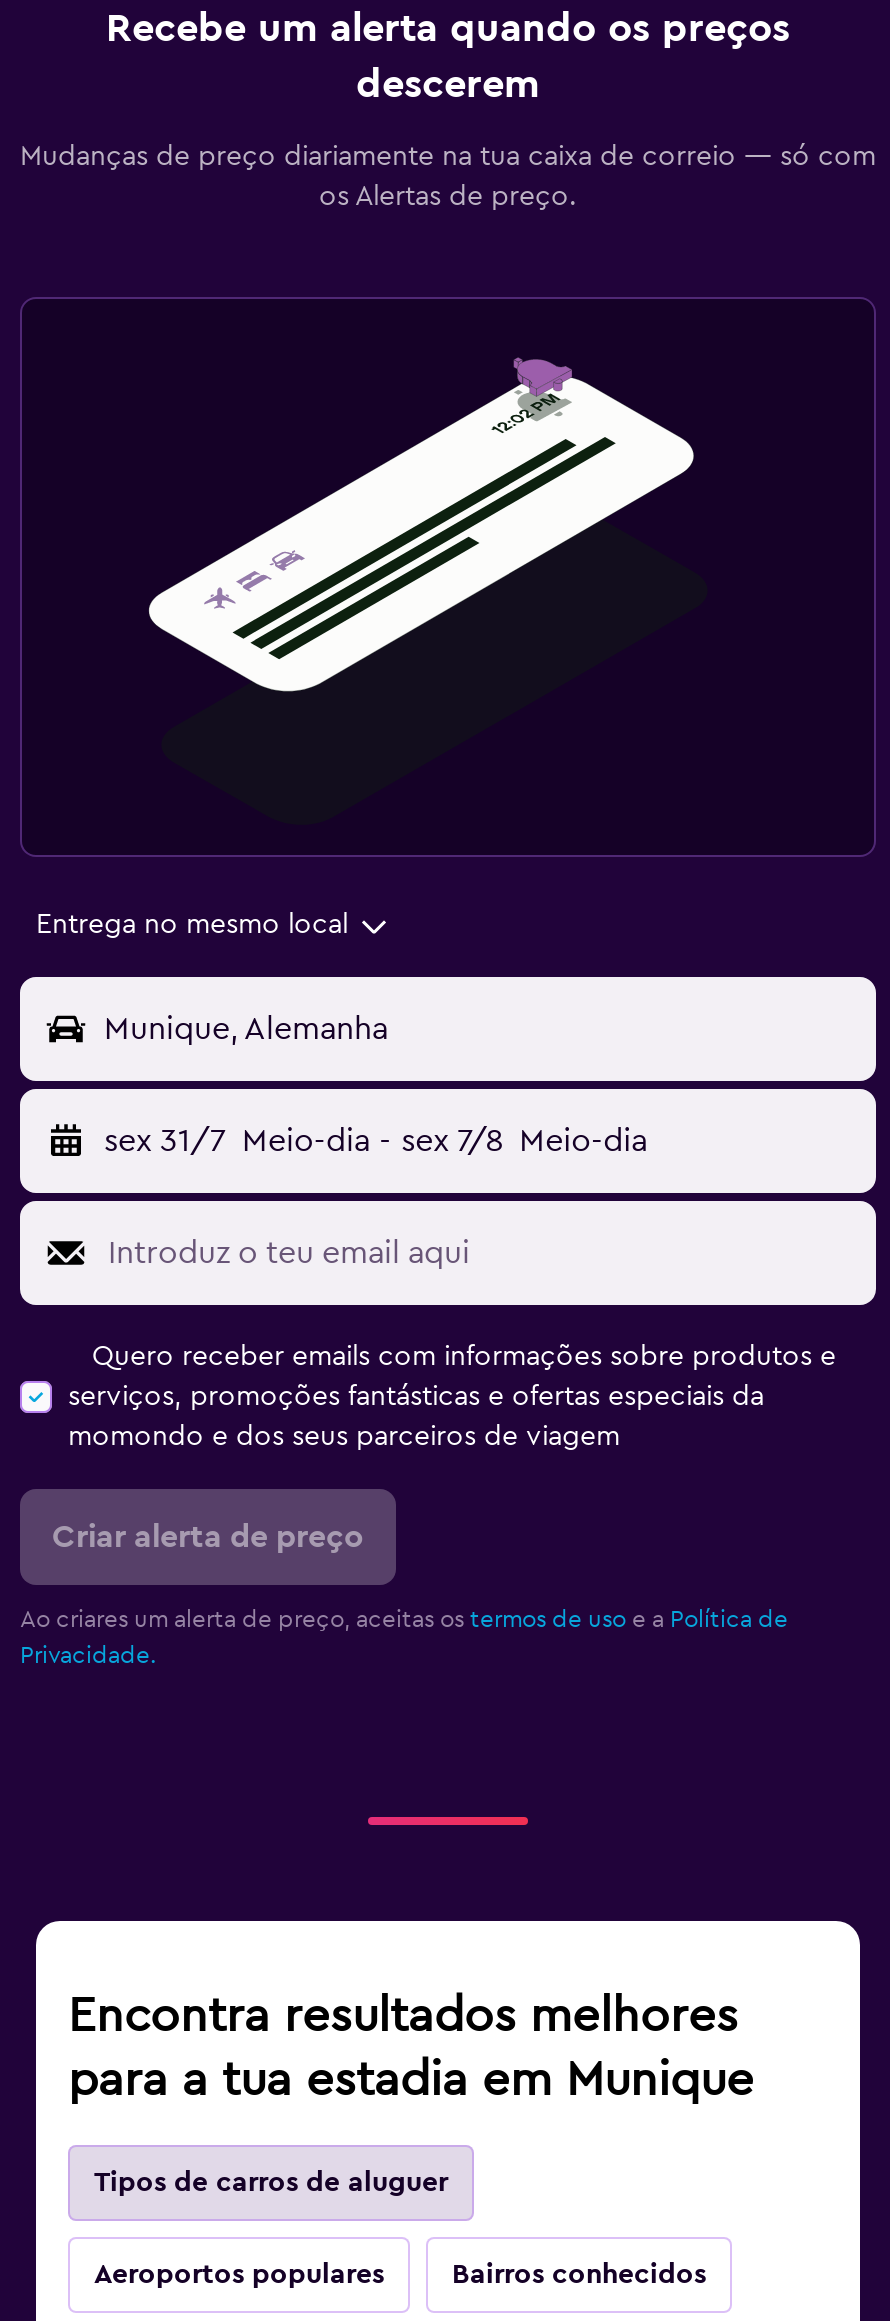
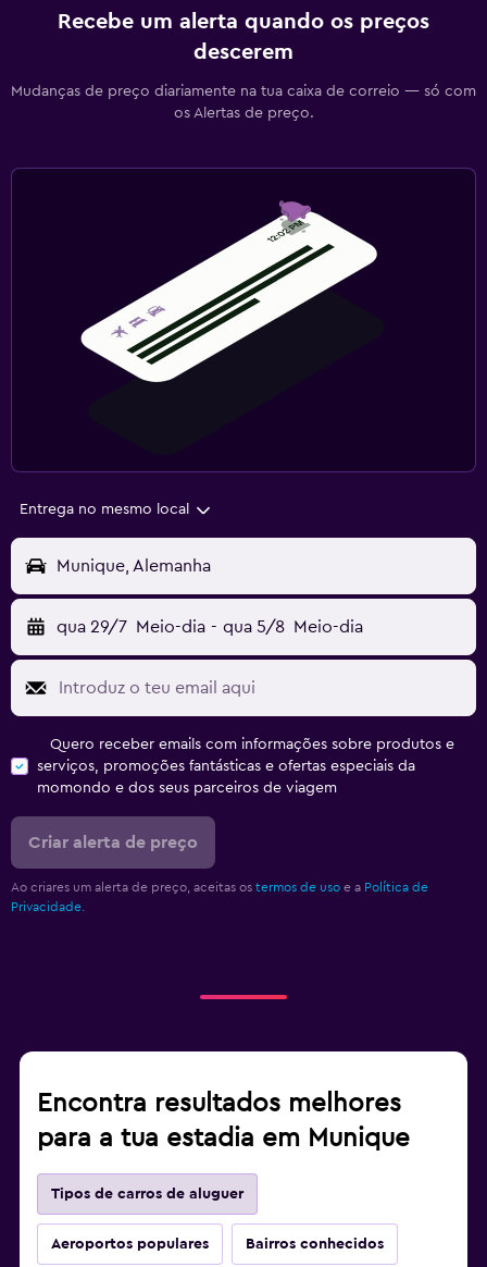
[104,1126,647,1158] sex 31/7 Meio-dia - sex 7/8 Meio-dia -> [57,619,363,636] qua 29/7 Meio-dia - qua 5/8 Meio-dia

